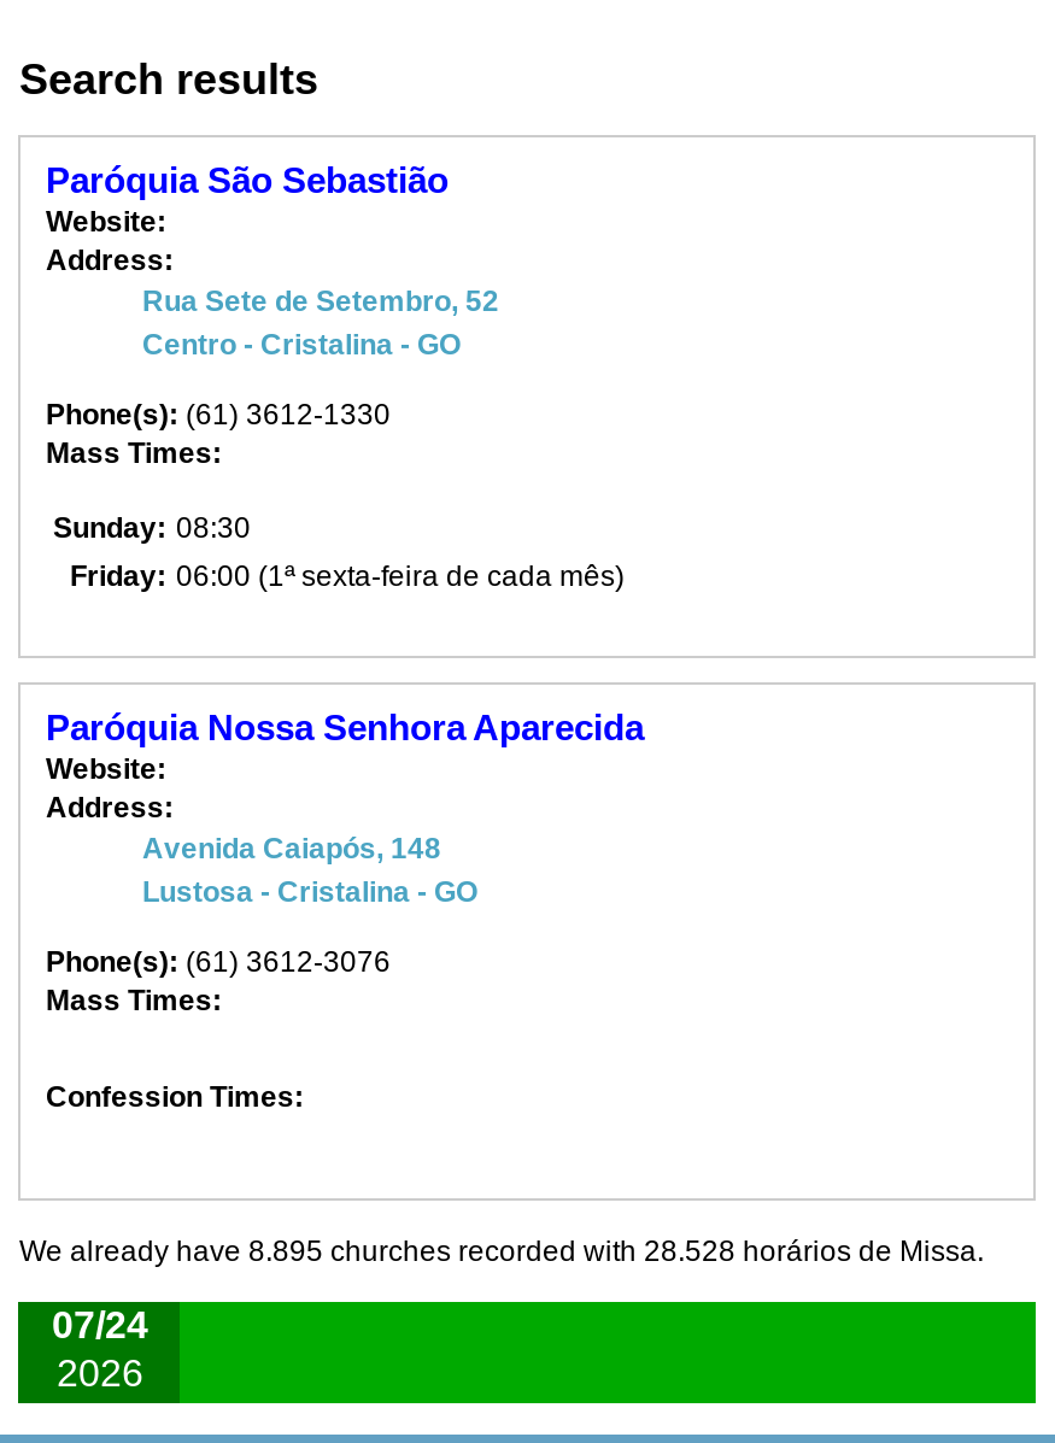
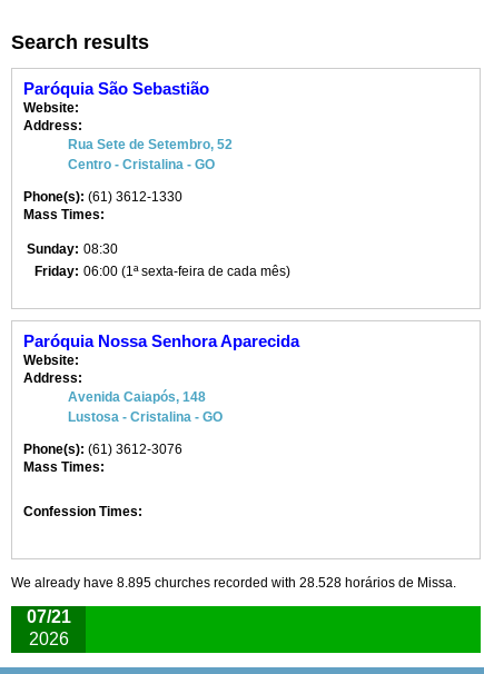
[52,1304,148,1345] 07/24 -> [27,607,71,626] 07/21

